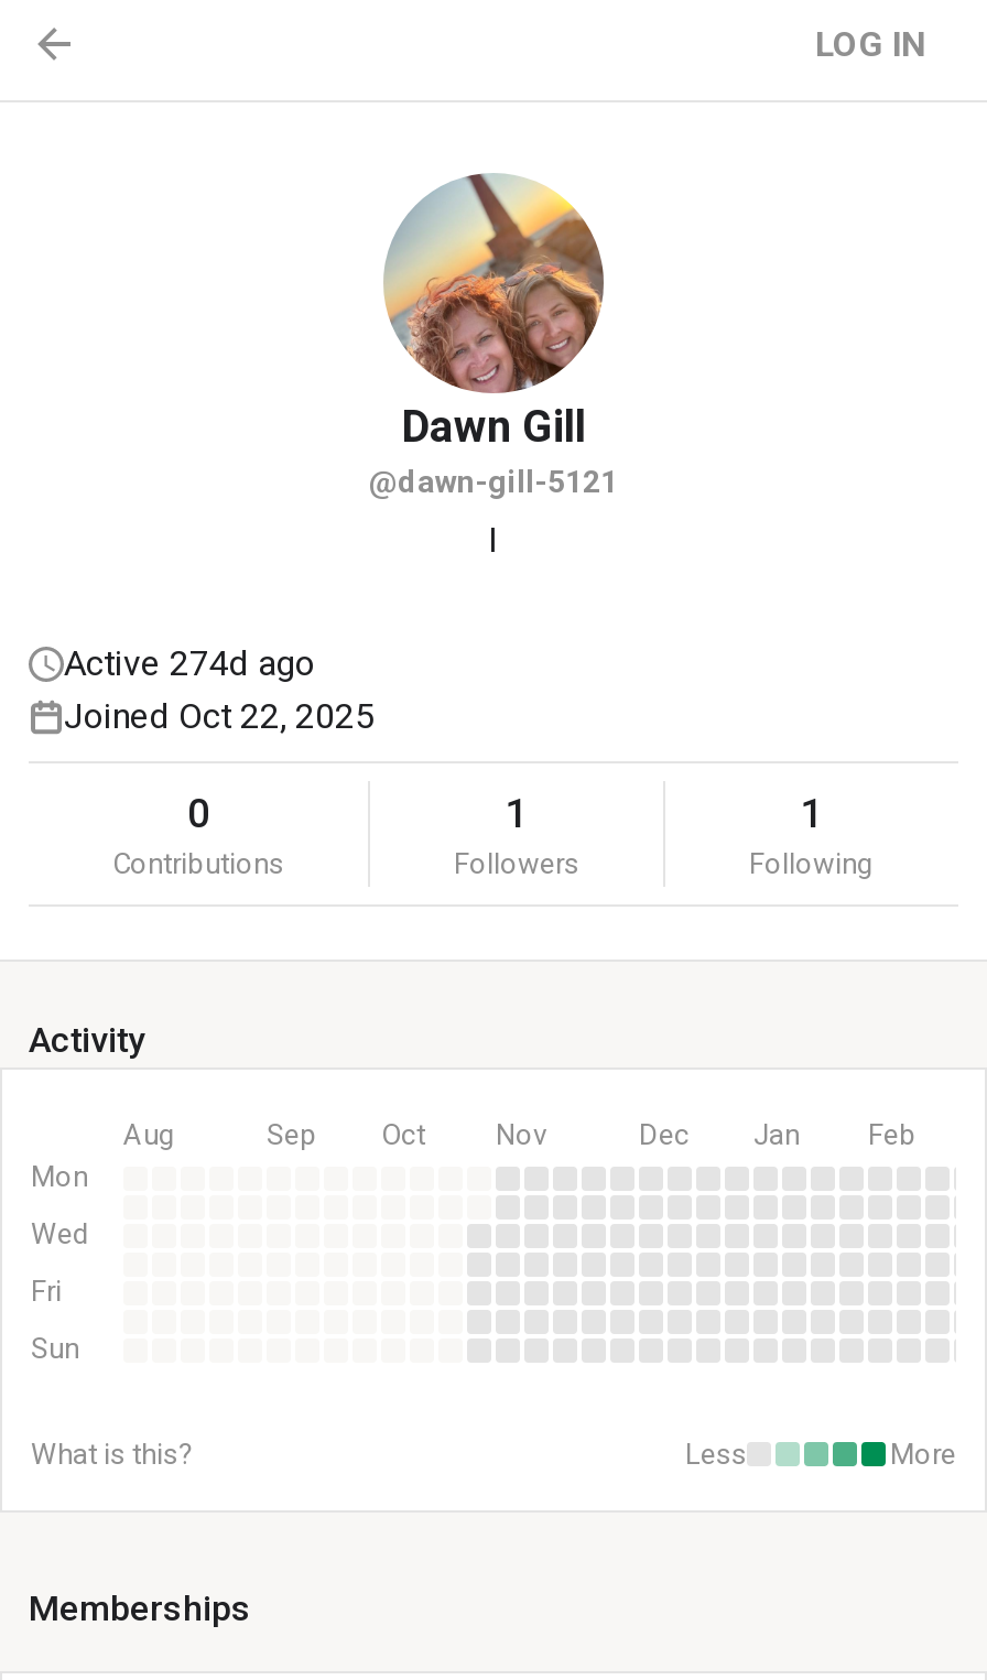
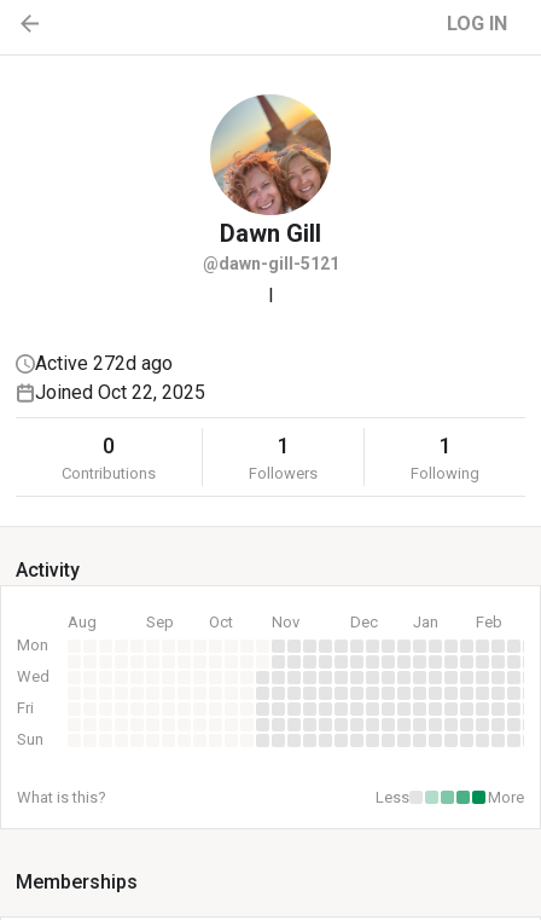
[64,642,315,684] Active 274d ago -> [35,352,173,375] Active 272d ago

